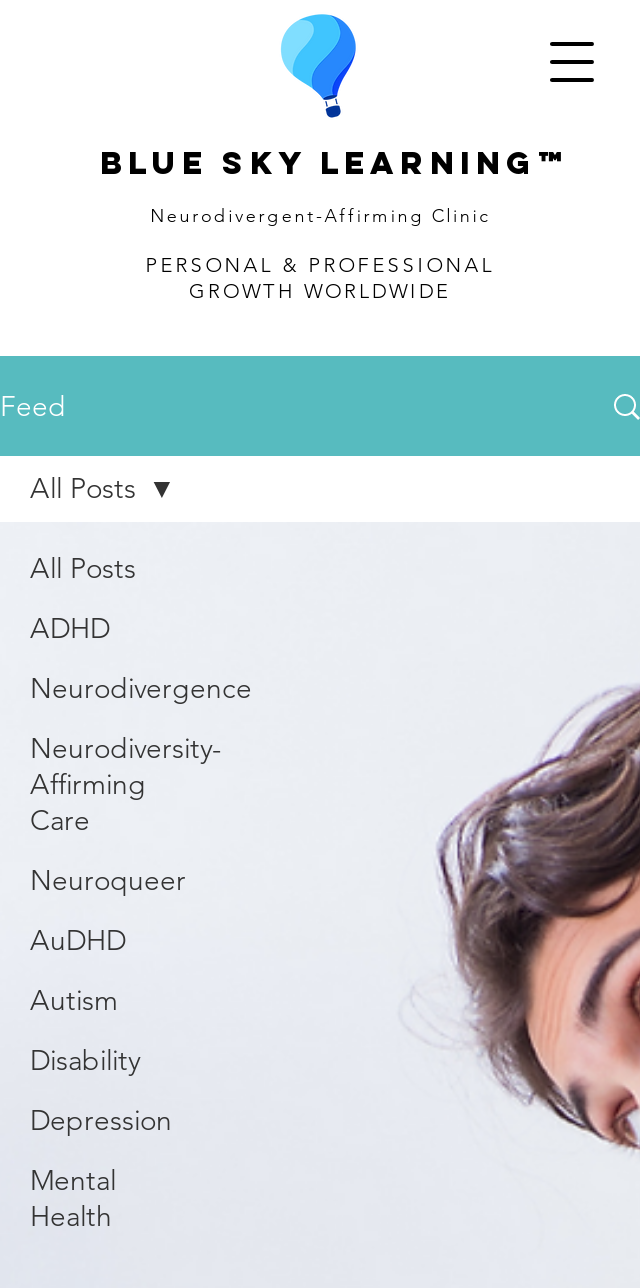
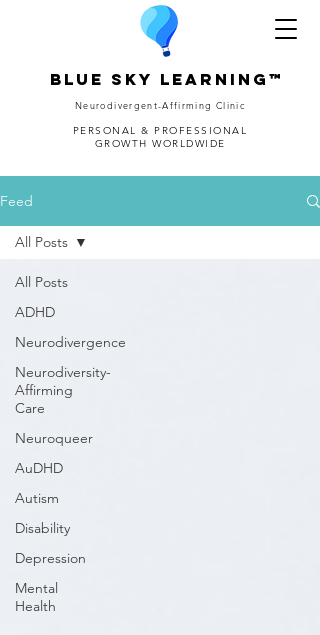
[436,686,634,1152] [image] -> none

